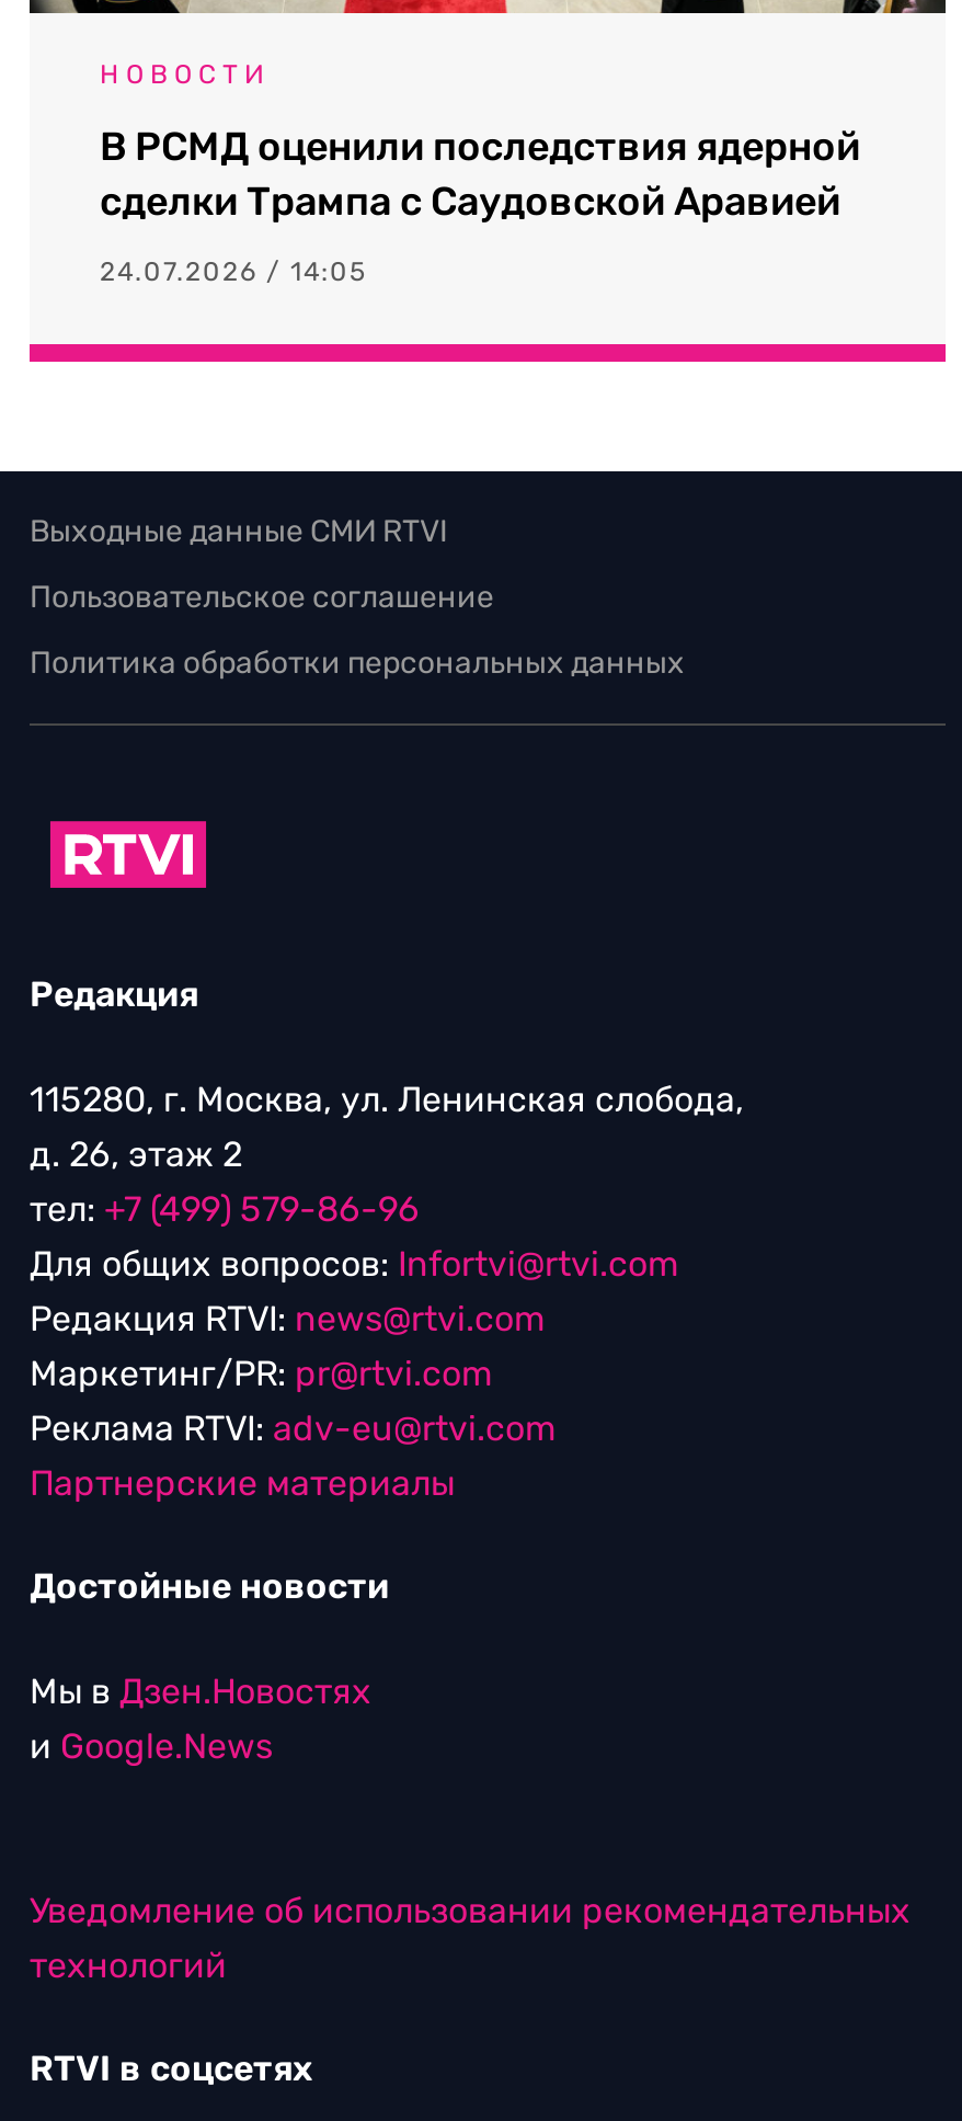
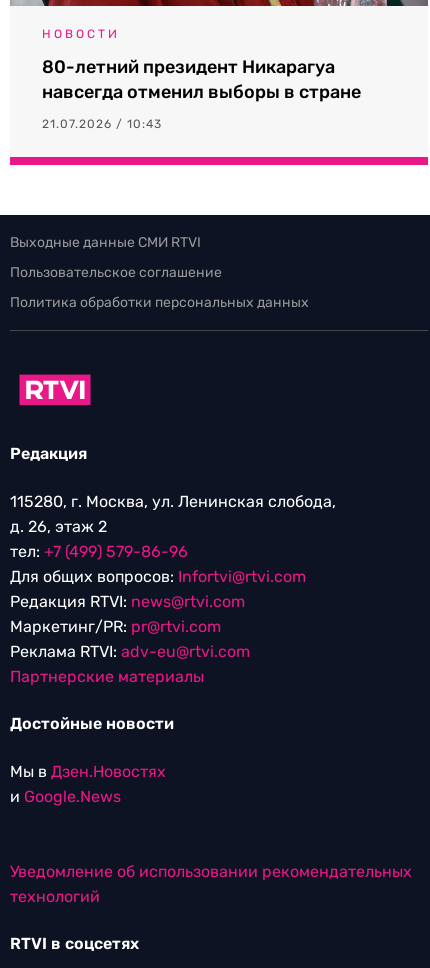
[100,123,860,226] В РСМД оценили последствия ядерной | сделки Трампа с Саудовской Аравией -> [42,56,361,103] 80-летний президент Никарагуа | навсегда отменил выборы в стране
[100,257,367,287] 24.07.2026 / 14:05 -> [42,117,162,131] 21.07.2026 / 10:43

